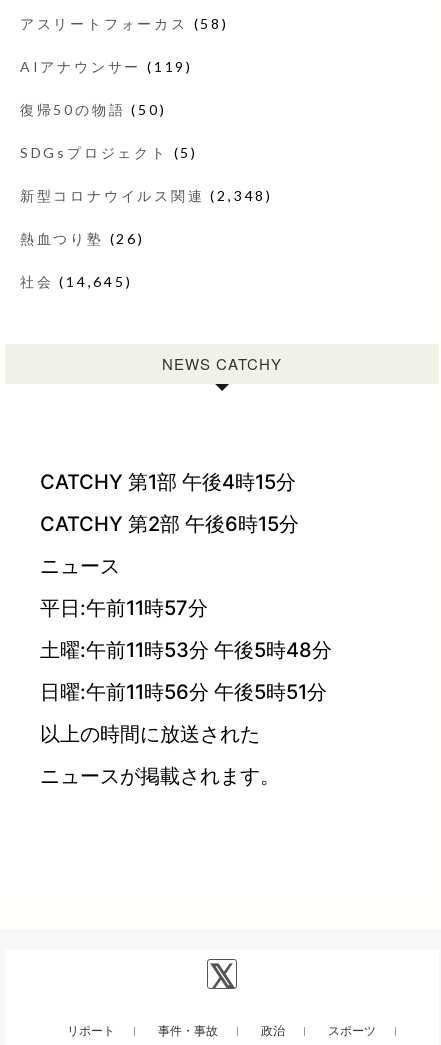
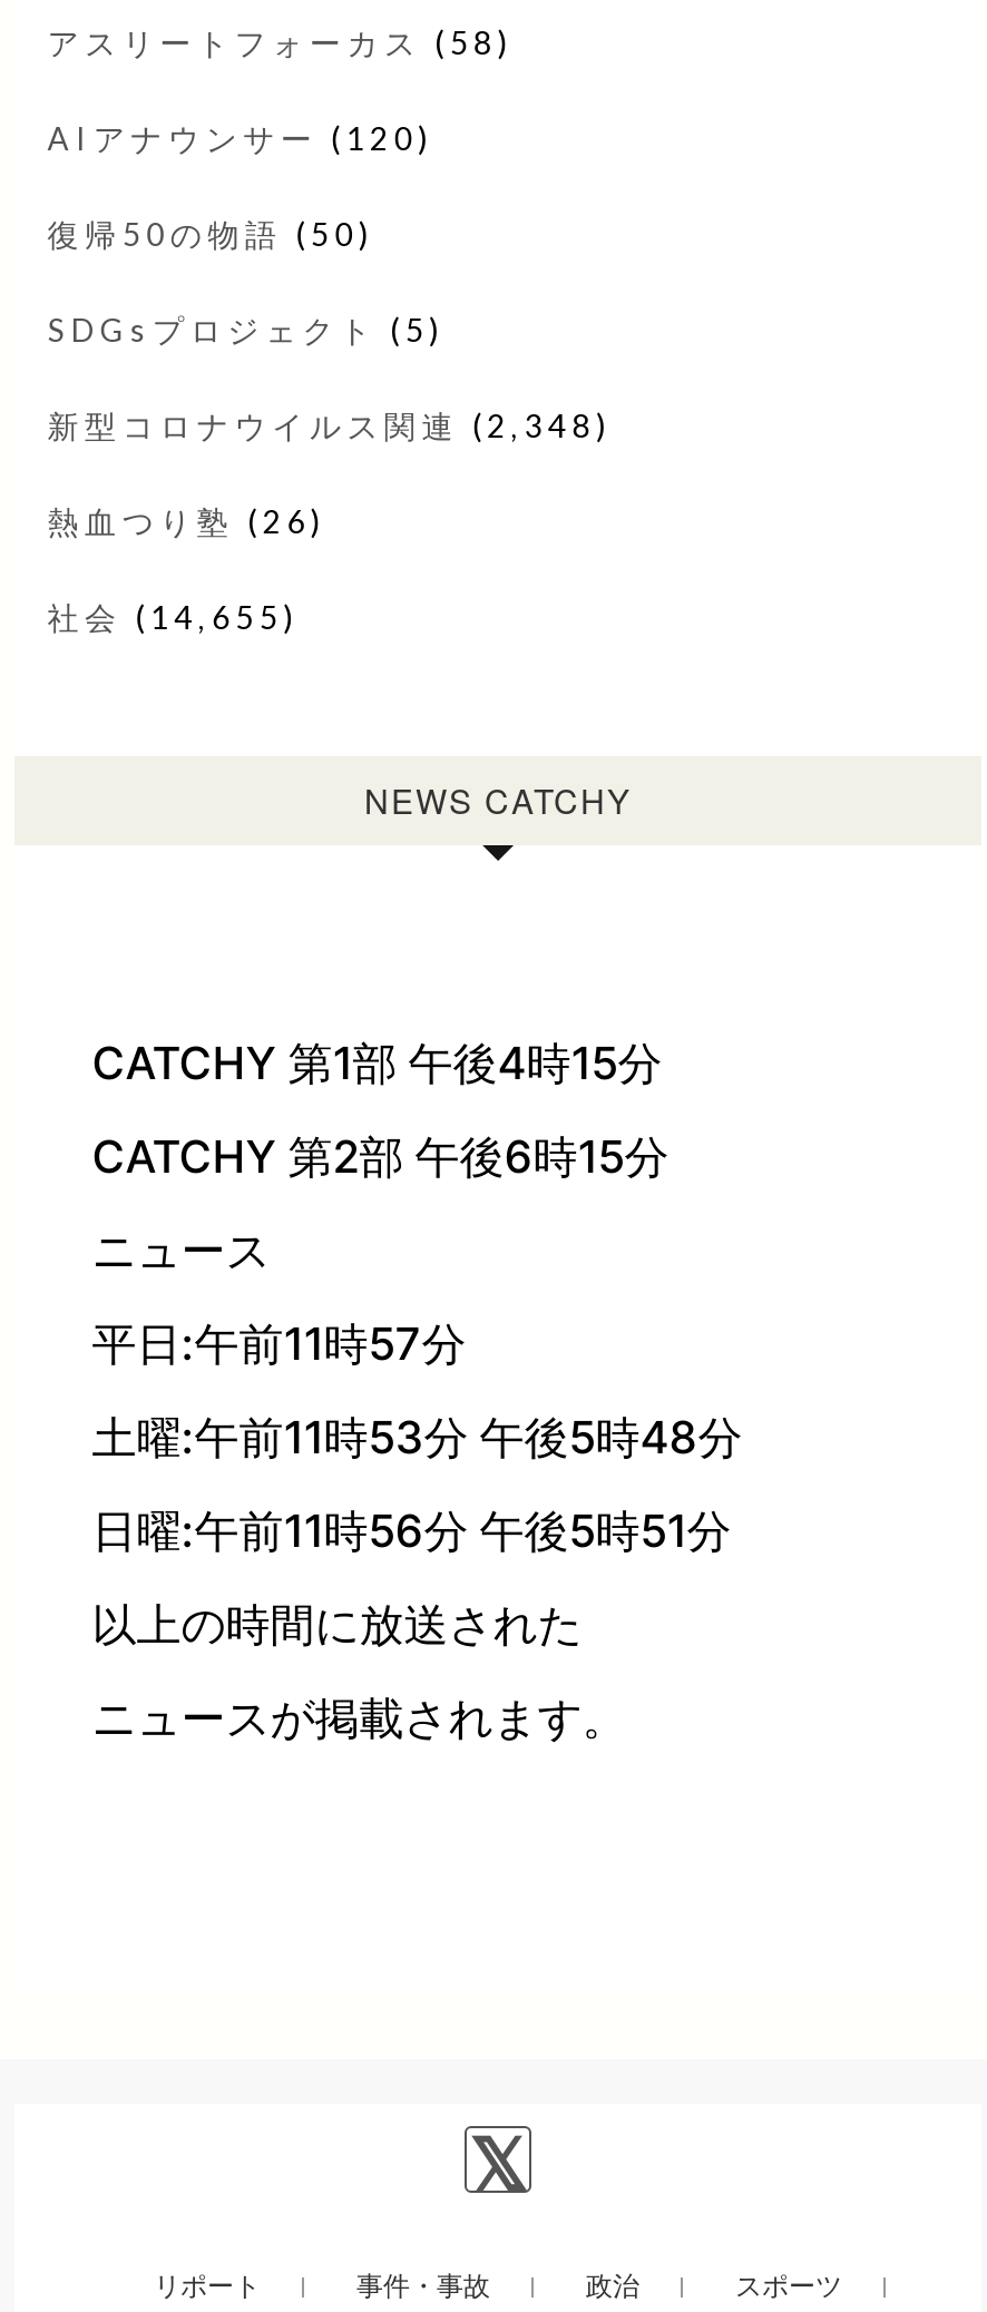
[20,58,193,75] AIアナウンサー(119) -> [47,120,433,158] AIアナウンサー(120)
[20,273,132,290] 社会(14,645) -> [47,599,299,637] 社会(14,655)

